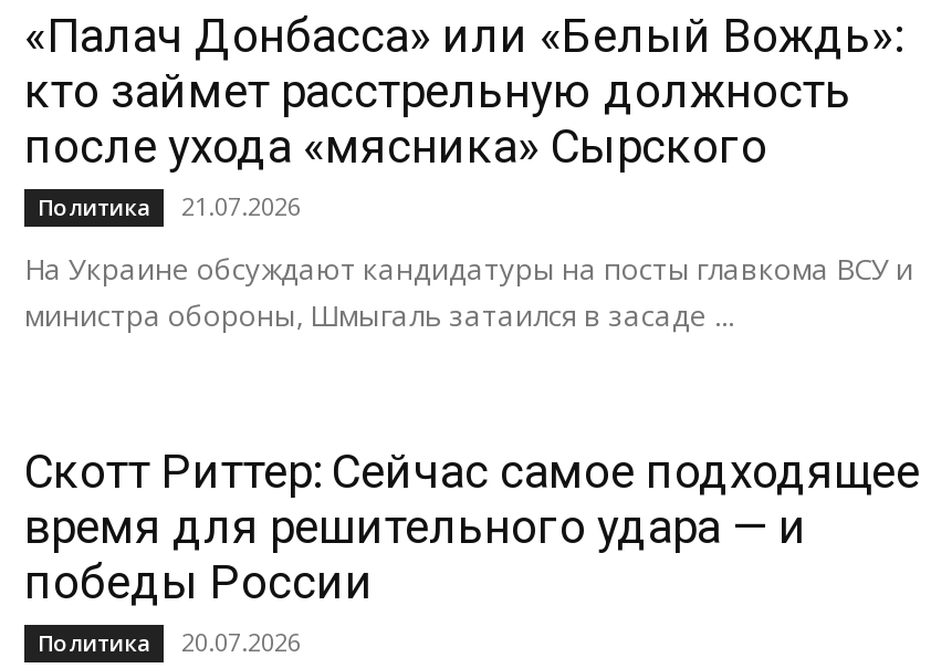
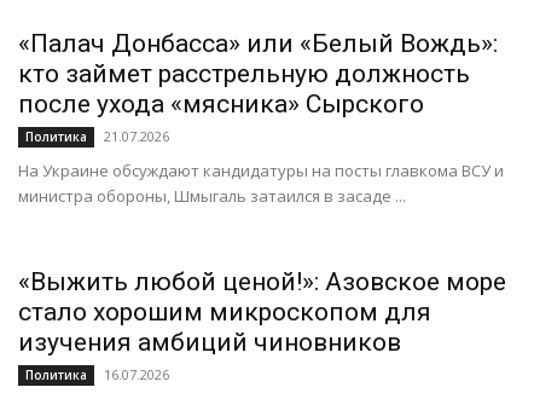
[24,446,920,609] Скотт Риттер: Сейчас самое подходящее | время для решительного удара — и | победы России -> [18,267,506,357] «Выжить любой ценой!»: Азовское море | стало хорошим микроскопом для | изучения амбиций чиновников
[38,625,301,658] Политика 20.07.2026 -> [25,365,169,383] Политика 16.07.2026

